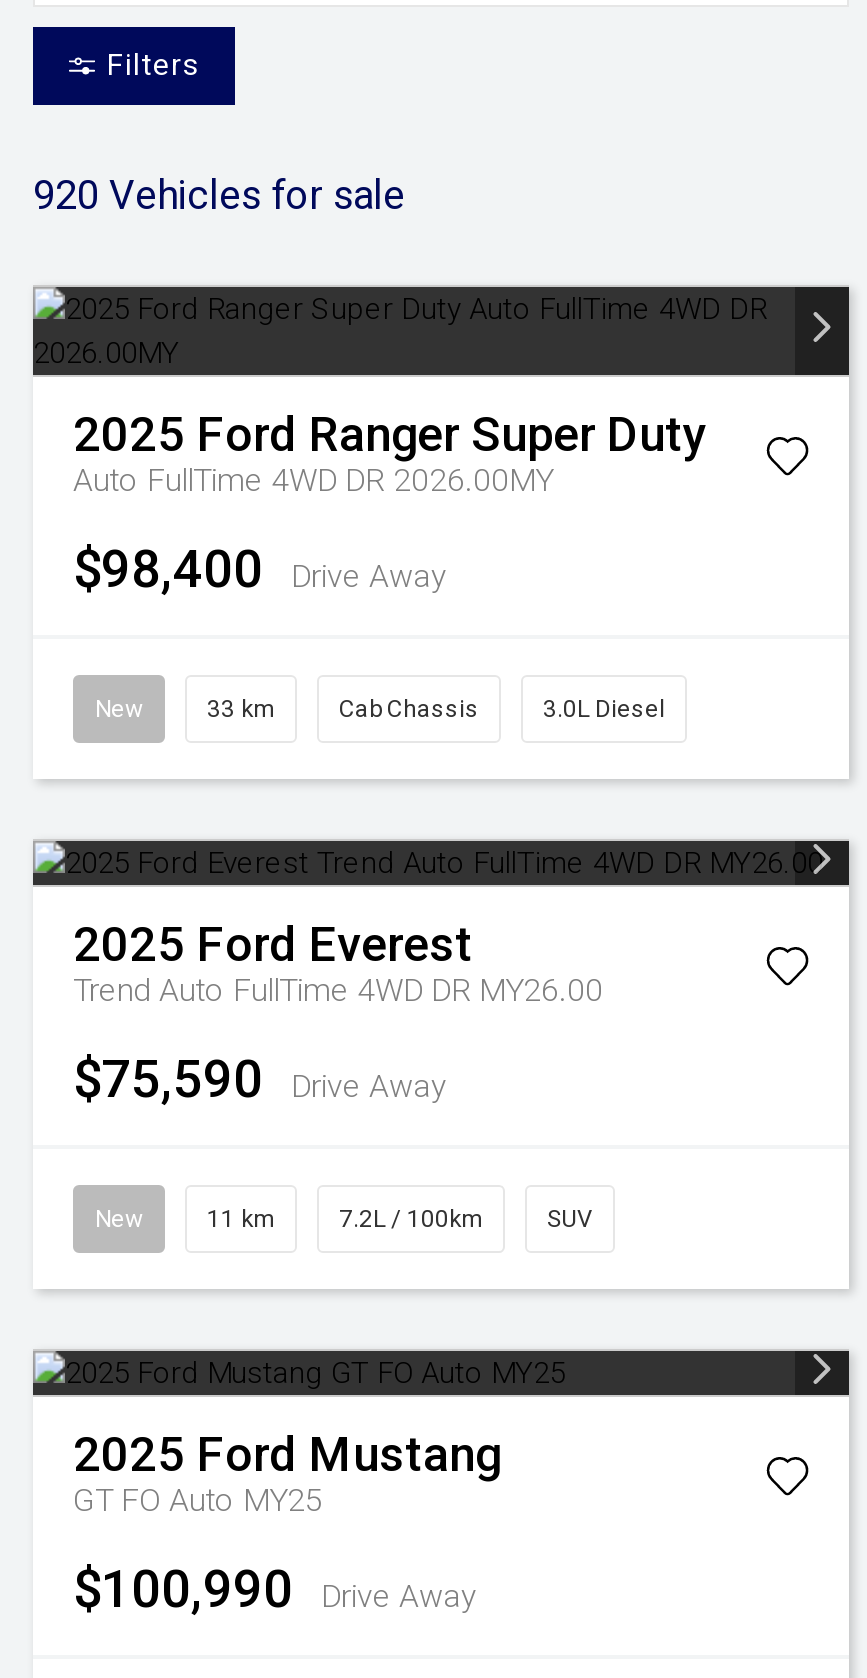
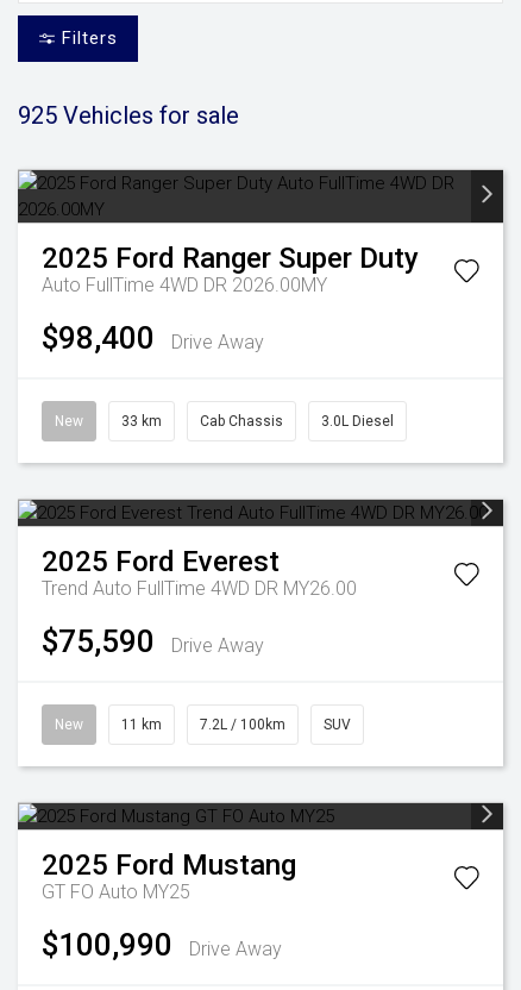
[33,171,405,219] 920 Vehicles for sale -> [18,101,239,130] 925 Vehicles for sale

